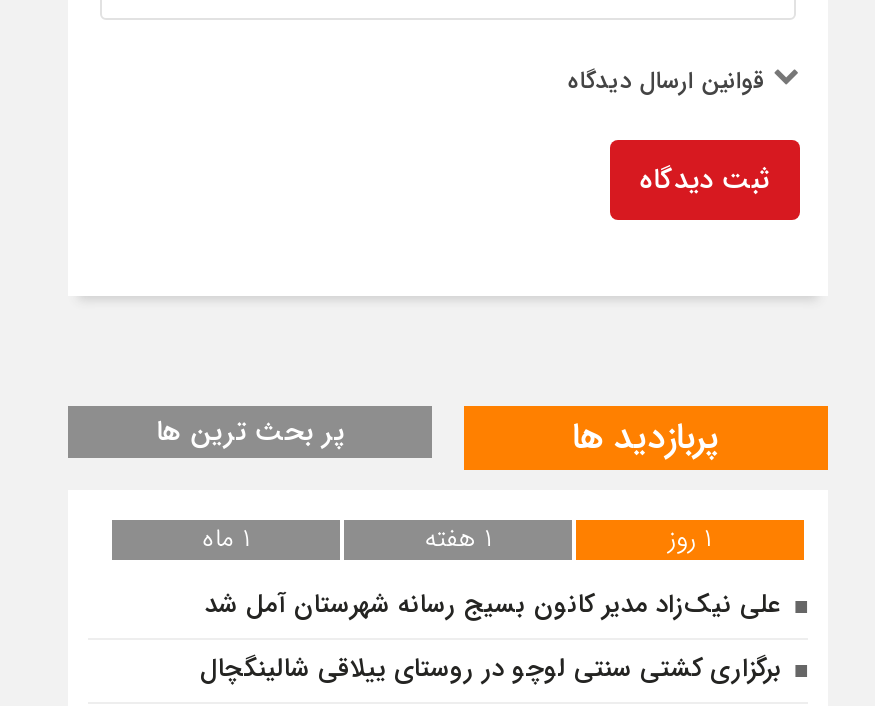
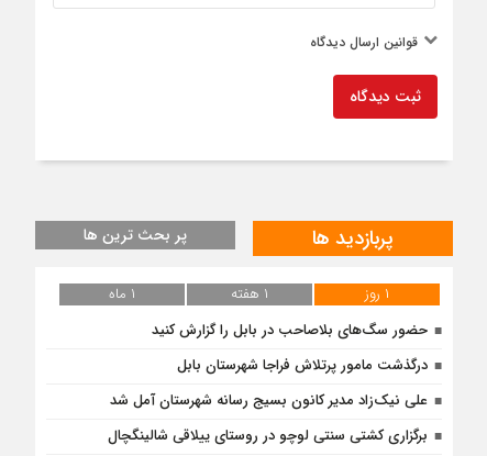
none -> [152,319,428,377] حضور سگ‌های بلاصاحب در بابل را ‌گزارش کنید | درگذشت مامور پرتلاش فراجا شهرستان بابل

